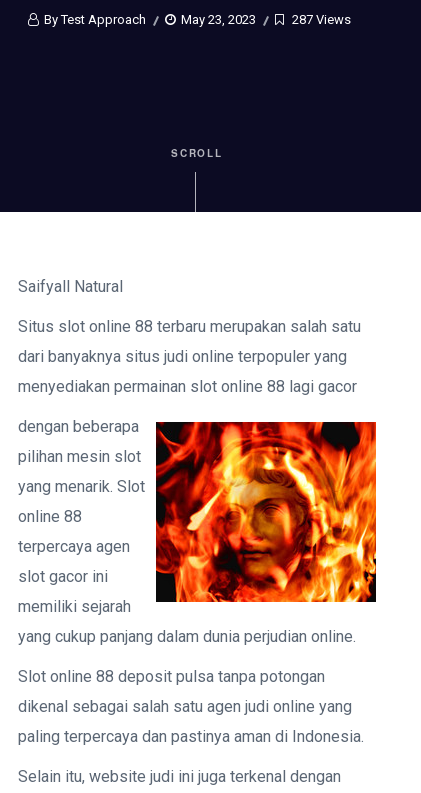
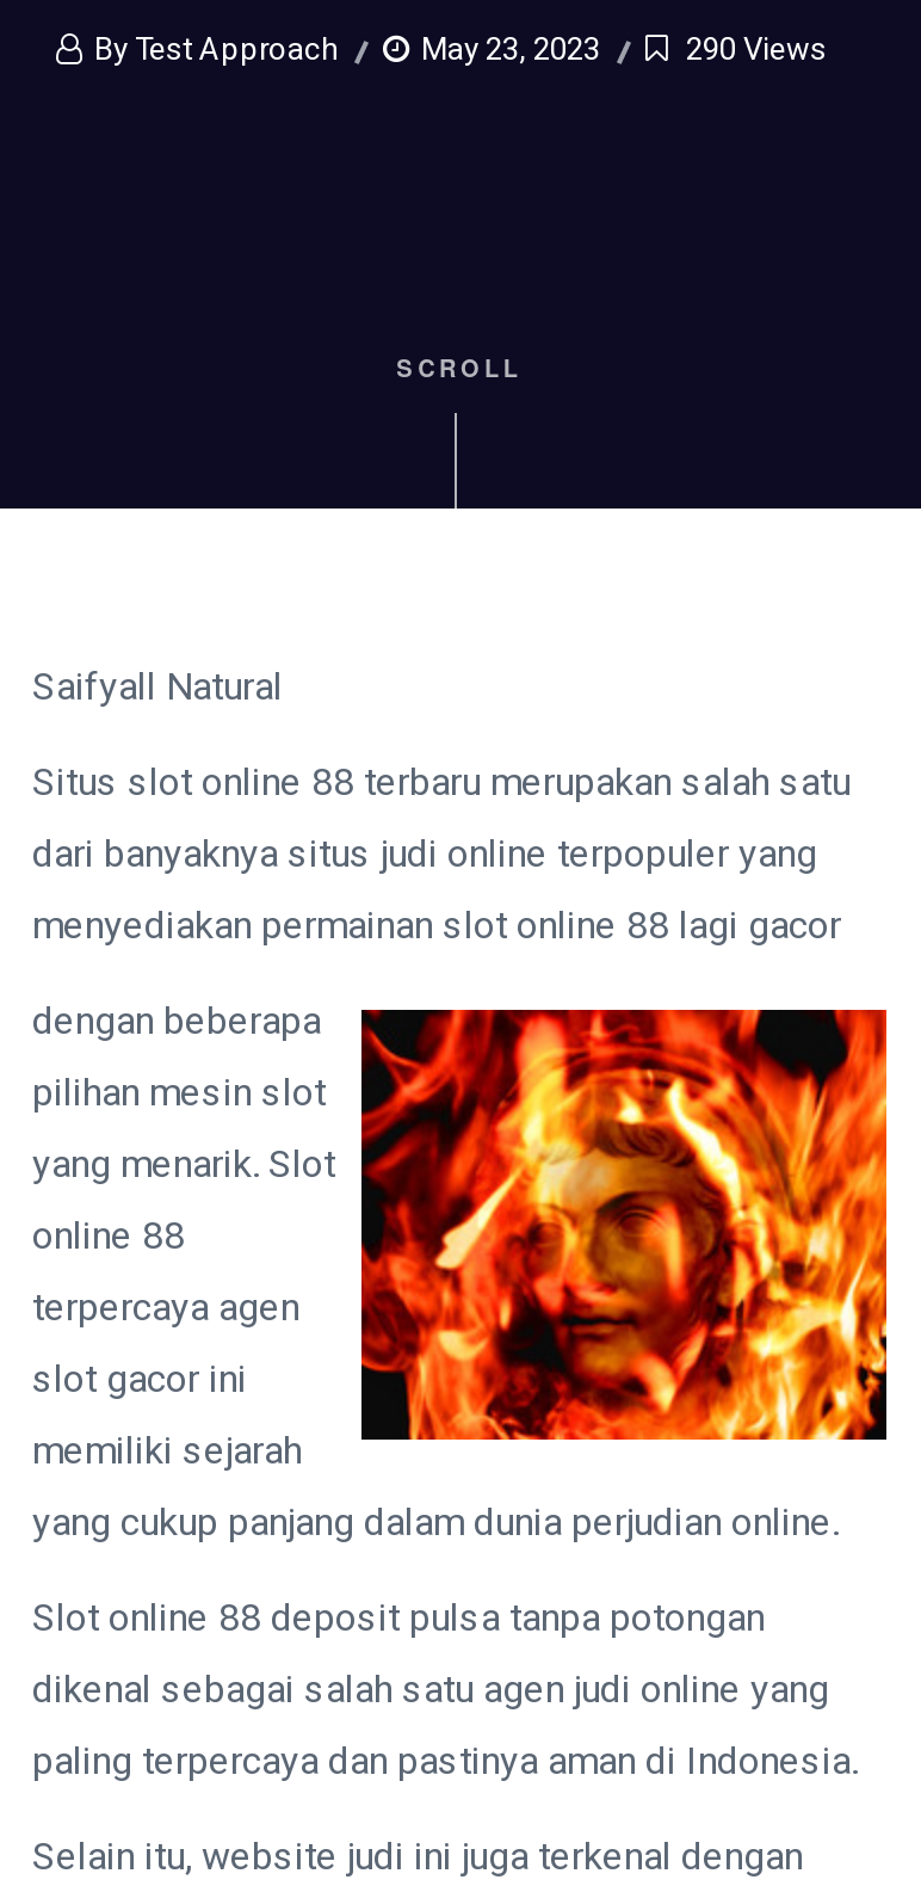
[289,12,351,27] 287 Views -> [679,31,827,67] 290 Views

